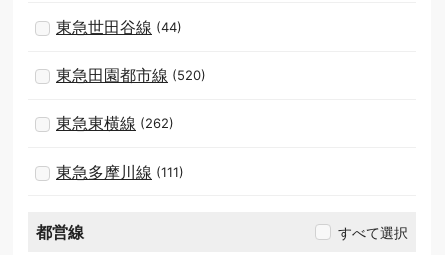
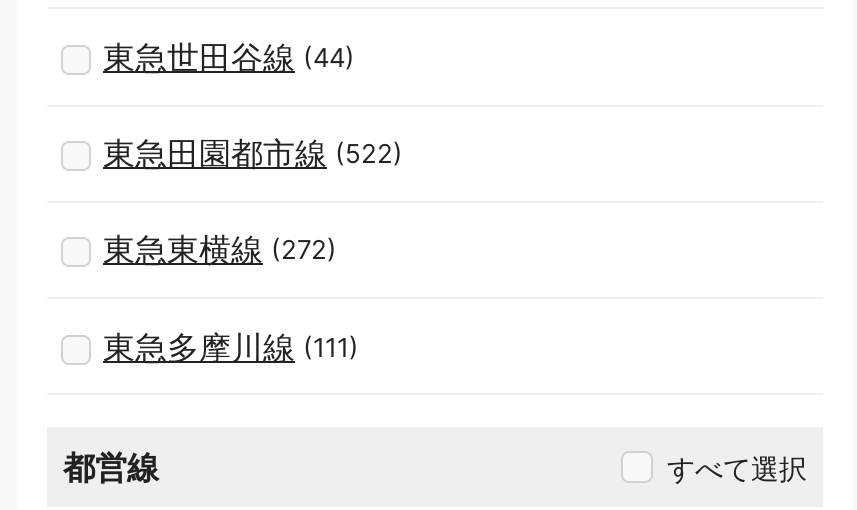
[56,65,206,85] 東急田園都市線(520) -> [103,133,403,173] 東急田園都市線(522)
[56,113,174,133] 東急東横線(262) -> [103,230,337,270] 東急東横線(272)

